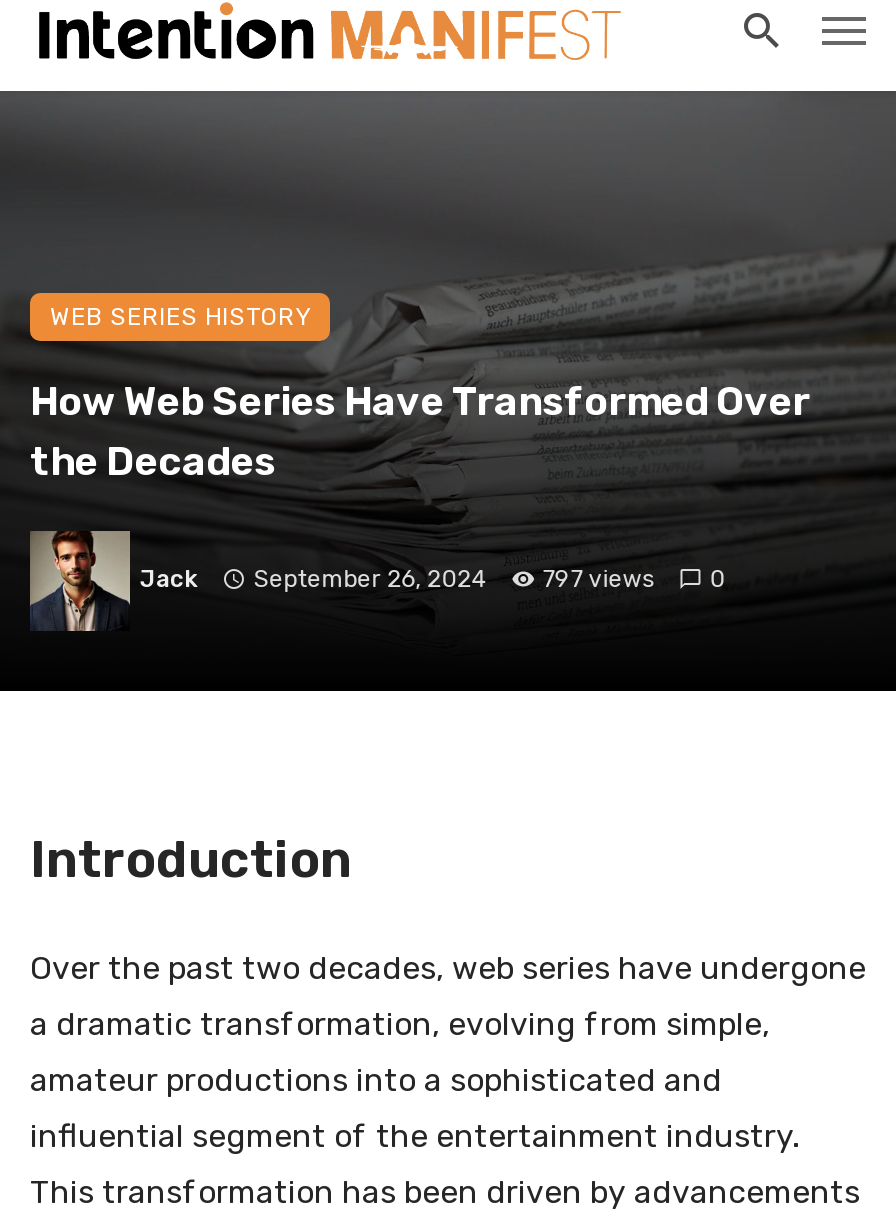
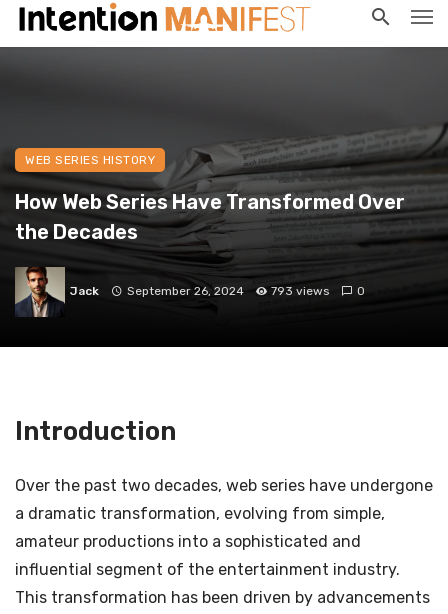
[140,565,726,593] Jack September 26, 2024 797 views 0 -> [70,284,365,298] Jack September 26, 2024 793 views 0

